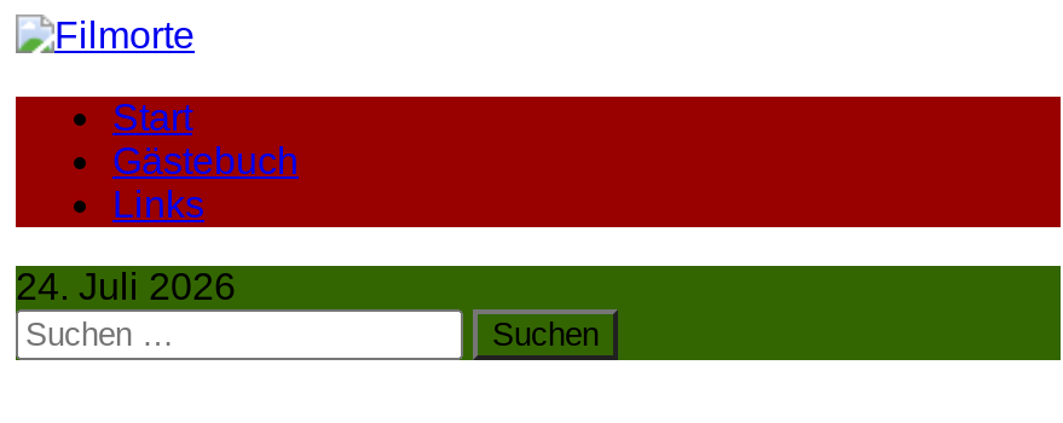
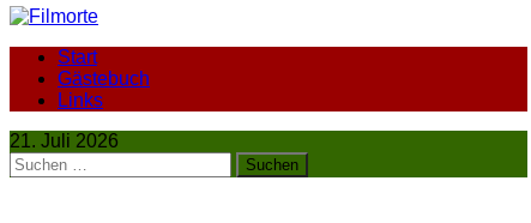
[16,266,236,307] 24. Juli 2026 -> [10,131,119,151] 21. Juli 2026

